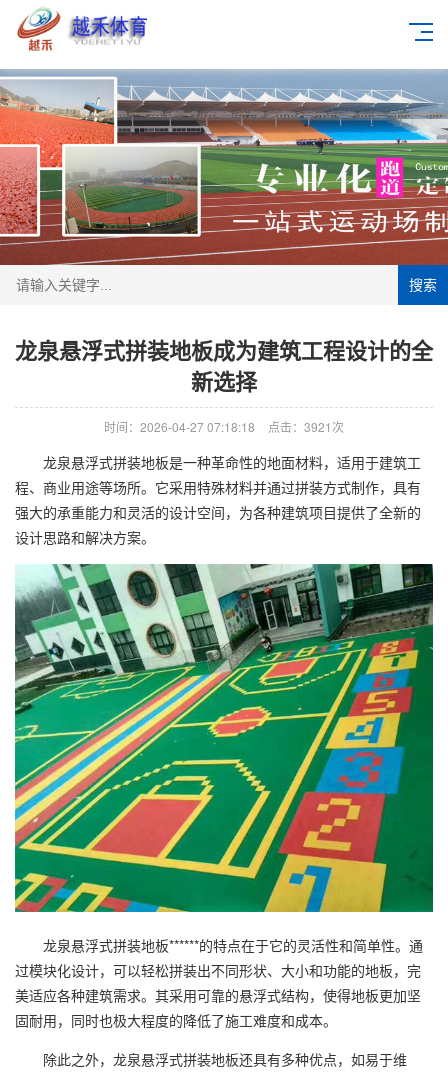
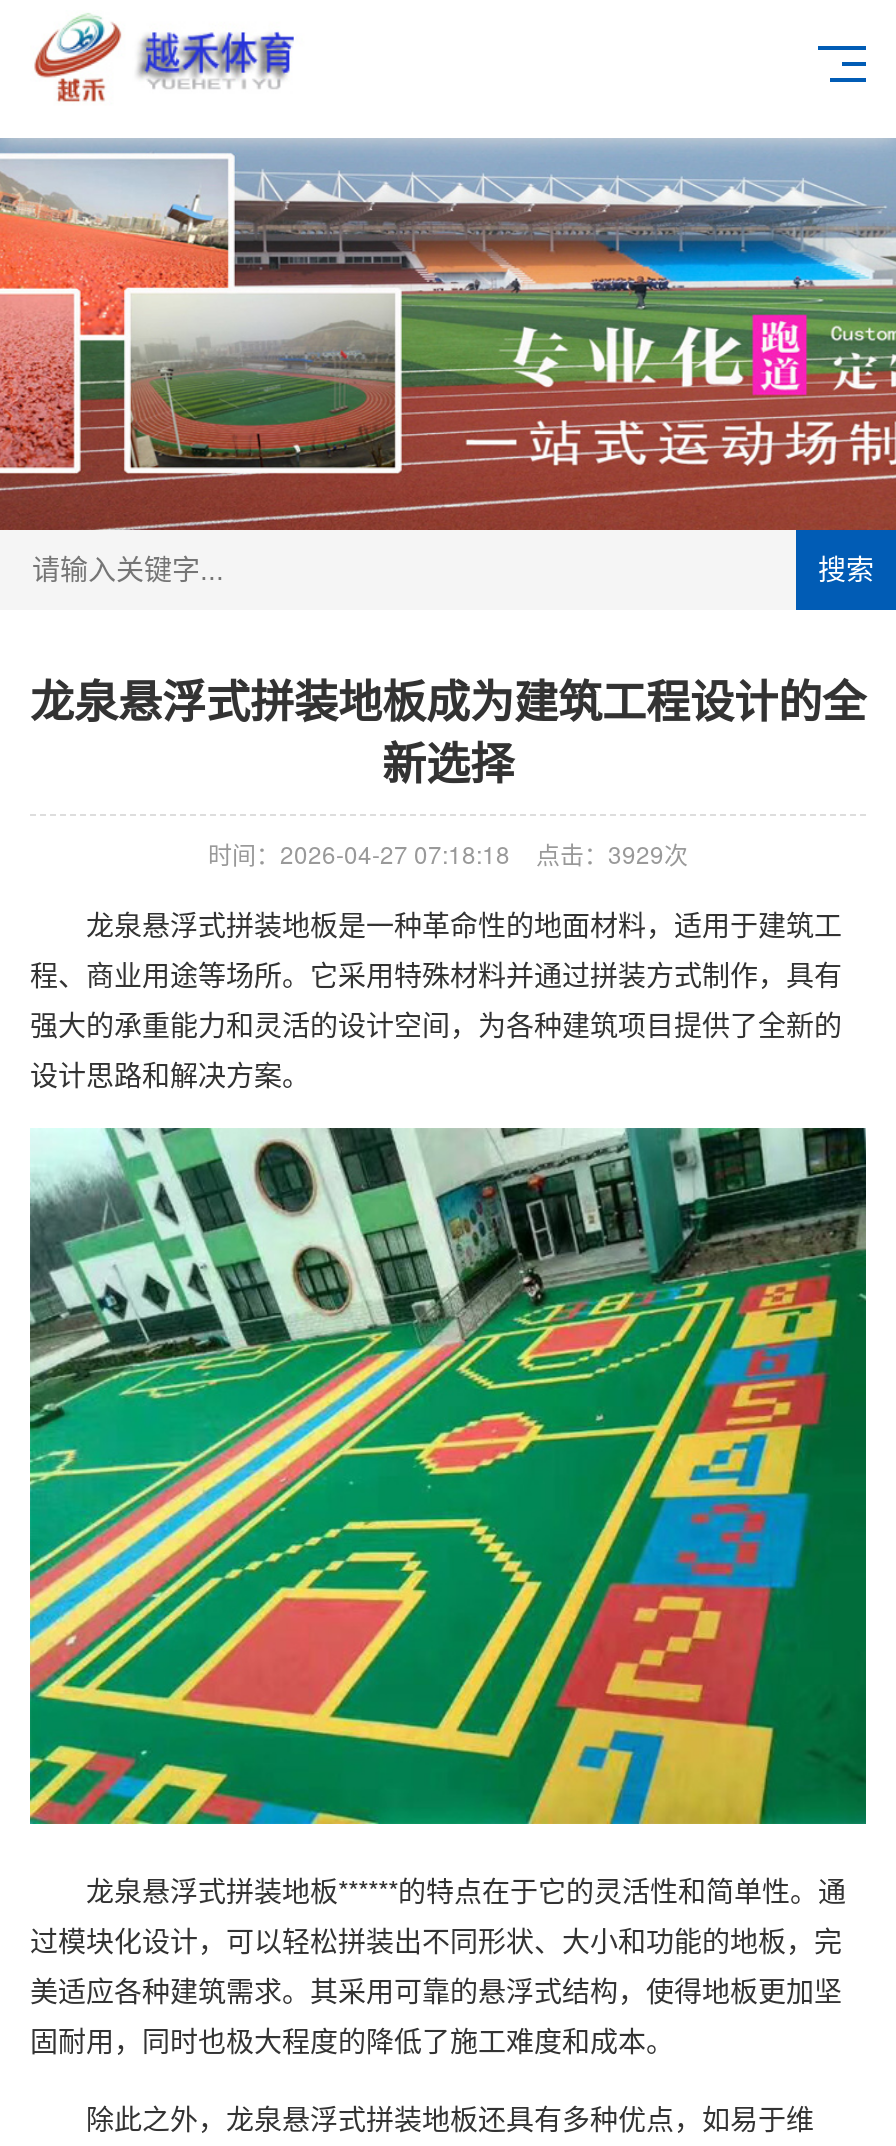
[104,418,344,435] 时间：2026-04-27 07:18:18 点击：3921次 -> [208,836,688,870] 时间：2026-04-27 07:18:18 点击：3929次

